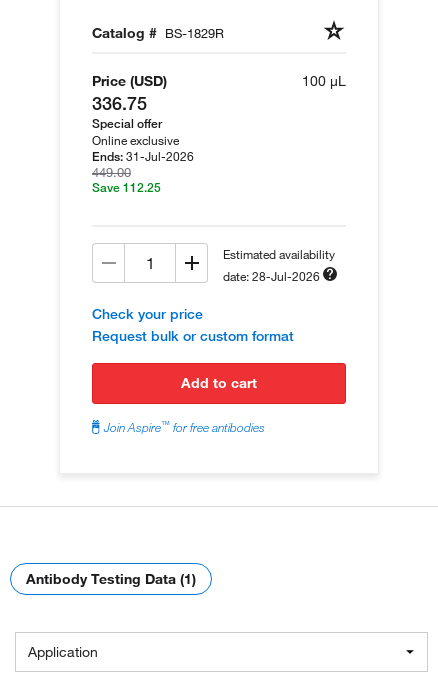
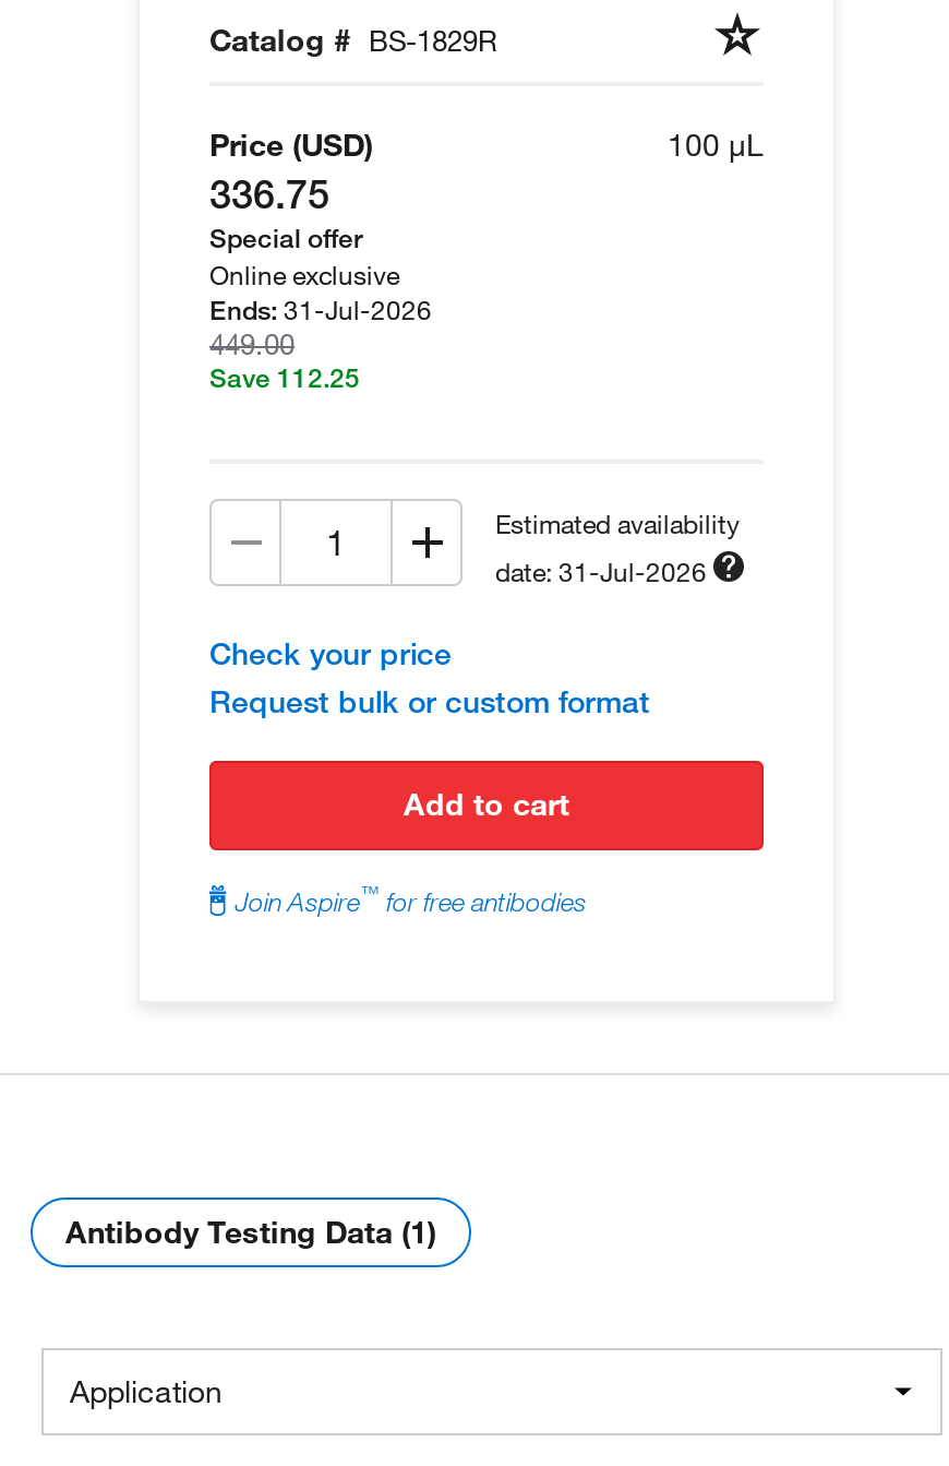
[223,268,320,284] date: 28-Jul-2026 -> [495,553,707,588] date: 31-Jul-2026

